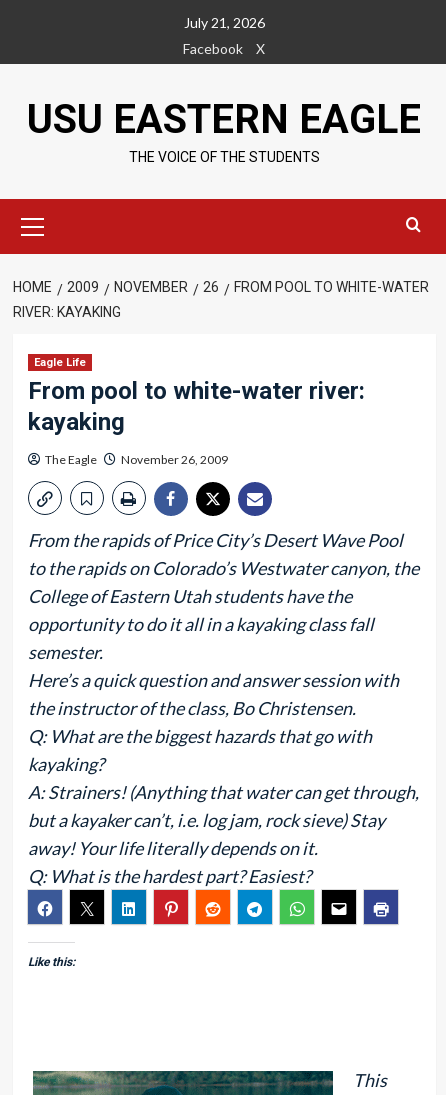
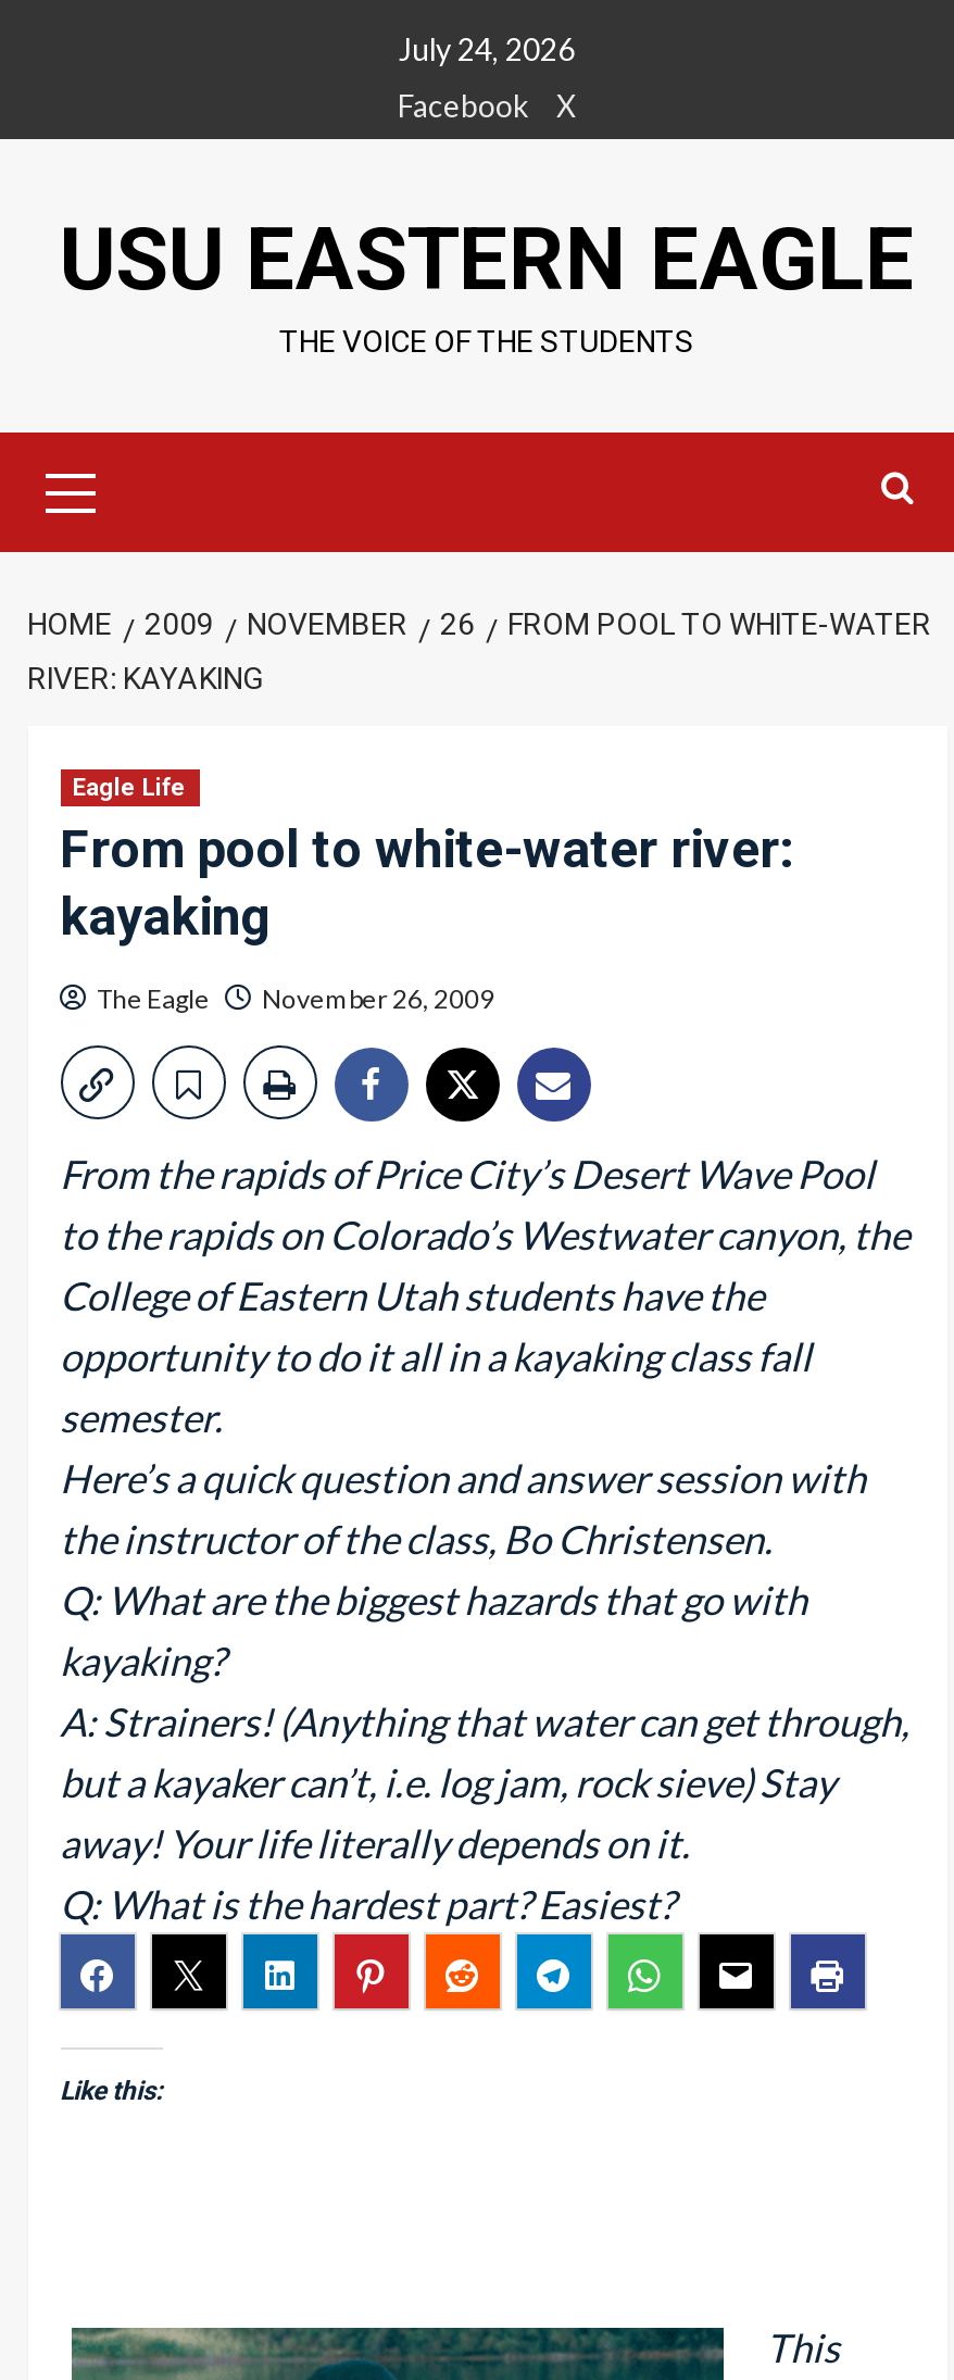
[183,14,264,31] July 21, 2026 -> [399,30,575,67] July 24, 2026

